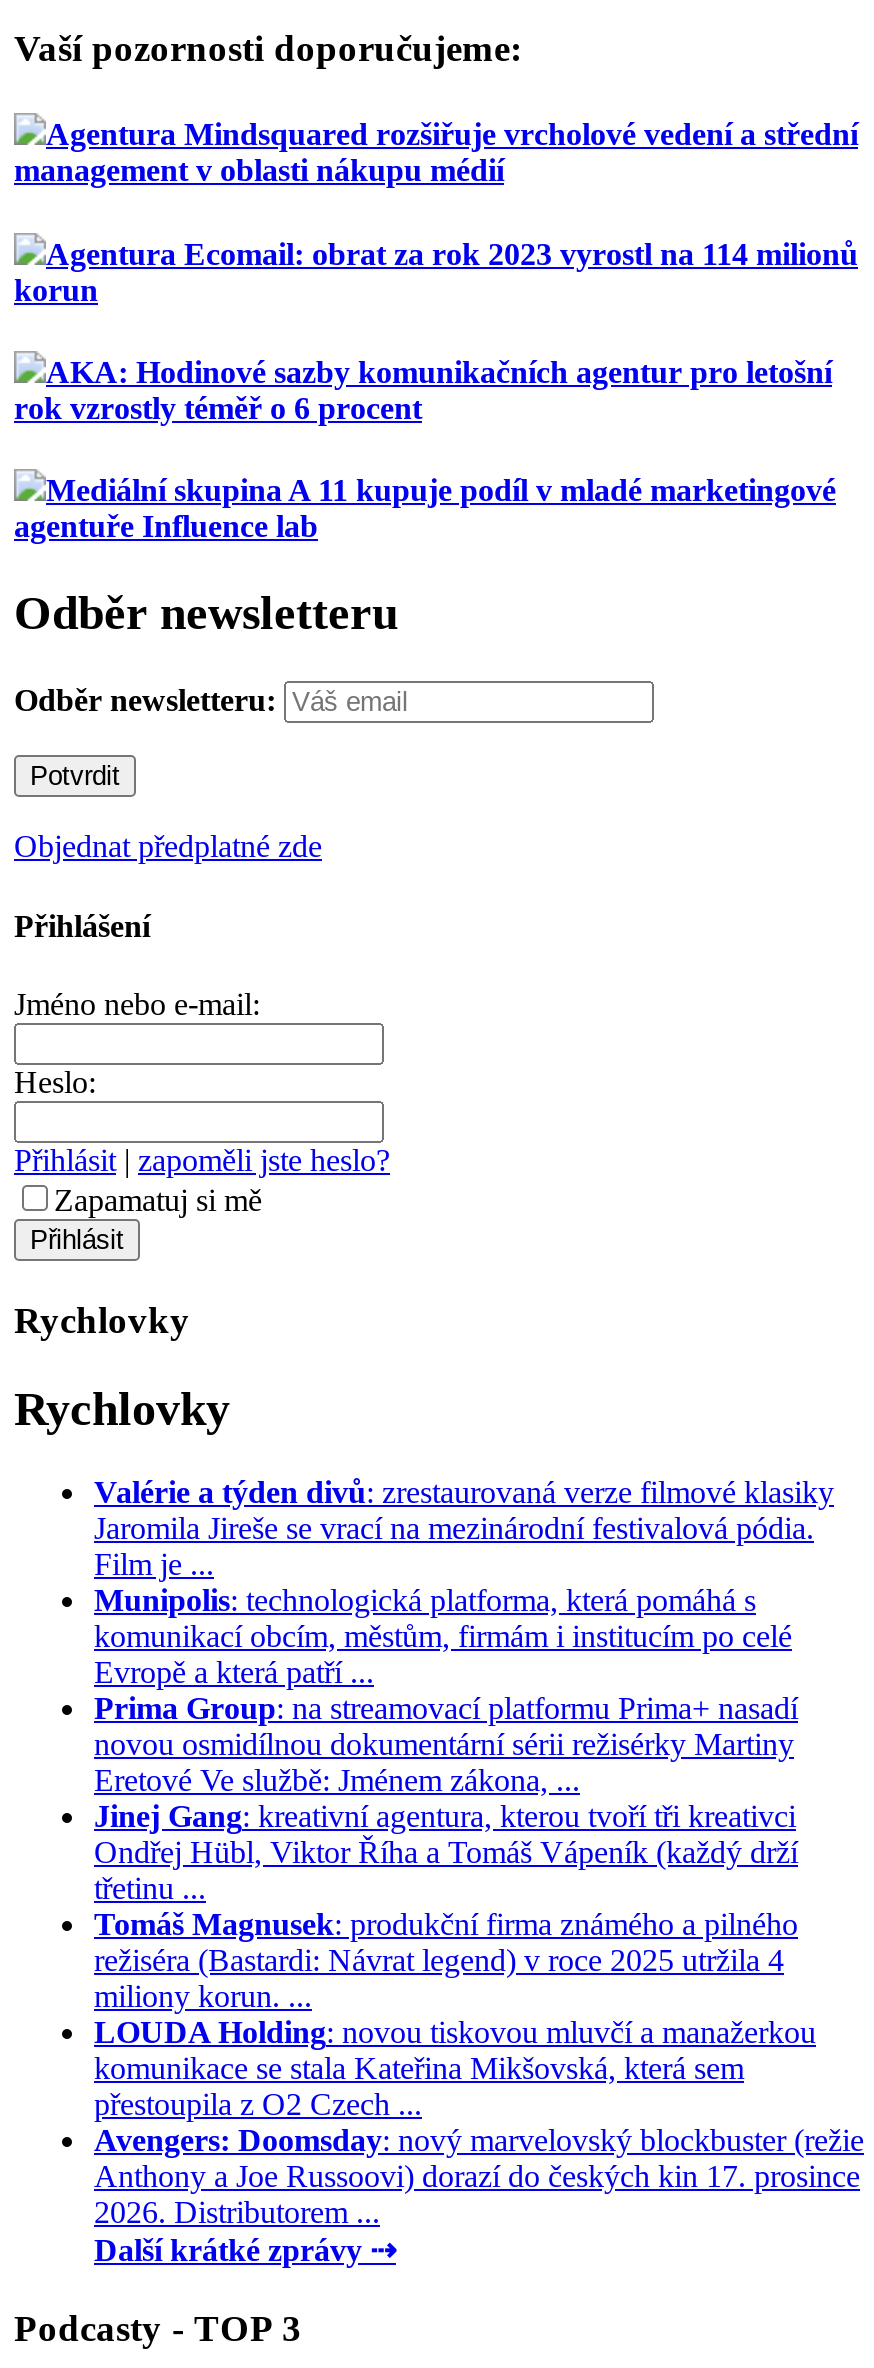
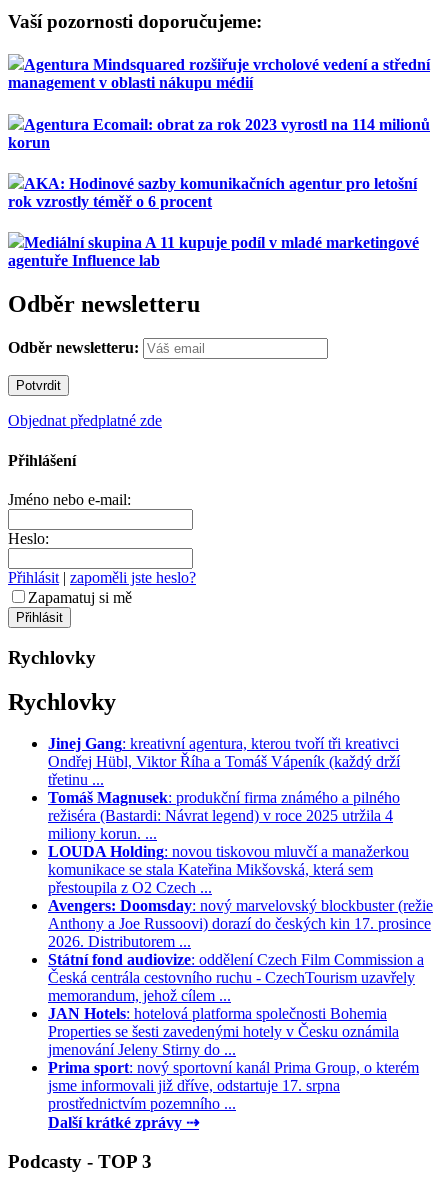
[94,1476,834,1798] Valérie a týden divů: zrestaurovaná verze filmové klasiky | Jaromila Jireše se vrací na mezinárodní festivalová pódia. | Film je ... | Munipolis: technologická platforma, která pomáhá s | komunikací obcím, městům, firmám i institucím po celé | Evropě a která patří ... | Prima Group: na streamovací platformu Prima+ nasadí | novou osmidílnou dokumentární sérii režisérky Martiny | Eretové Ve službě: Jménem zákona, ... -> none
moved [94,1800,864,2230] -> [48,735,433,950]: Jinej Gang: kreativní agentura, kterou tvoří tři kreativci | Ondřej Hübl, Viktor Říha a Tomáš Vápeník (každý drží | třetinu ... | ... | Anthony a Joe Russoovi) dorazí do českých kin 17. prosince | 2026. Distributorem ...
none -> [48,951,424,1112] Státní fond audiovize: oddělení Czech Film Commission a | Česká centrála cestovního ruchu - CzechTourism uzavřely | memorandum, jehož cílem ... | JAN Hotels: hotelová platforma společnosti Bohemia | Properties se šesti zavedenými hotely v Česku oznámila | jmenování Jeleny Stirny do ... | Prima sport: nový sportovní kanál Prima Group, o kterém | jsme informovali již dříve, odstartuje 17. srpna | prostřednictvím pozemního ...

